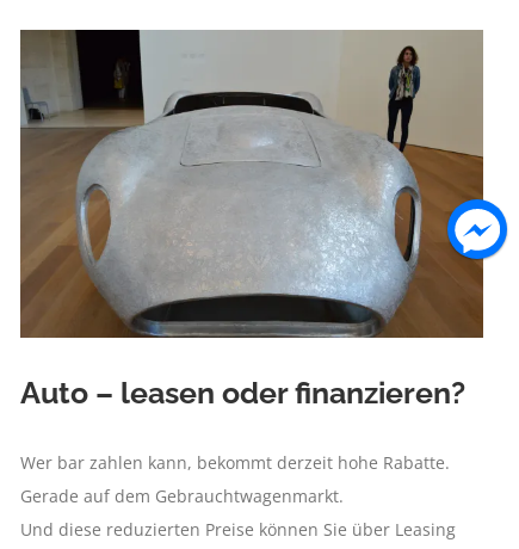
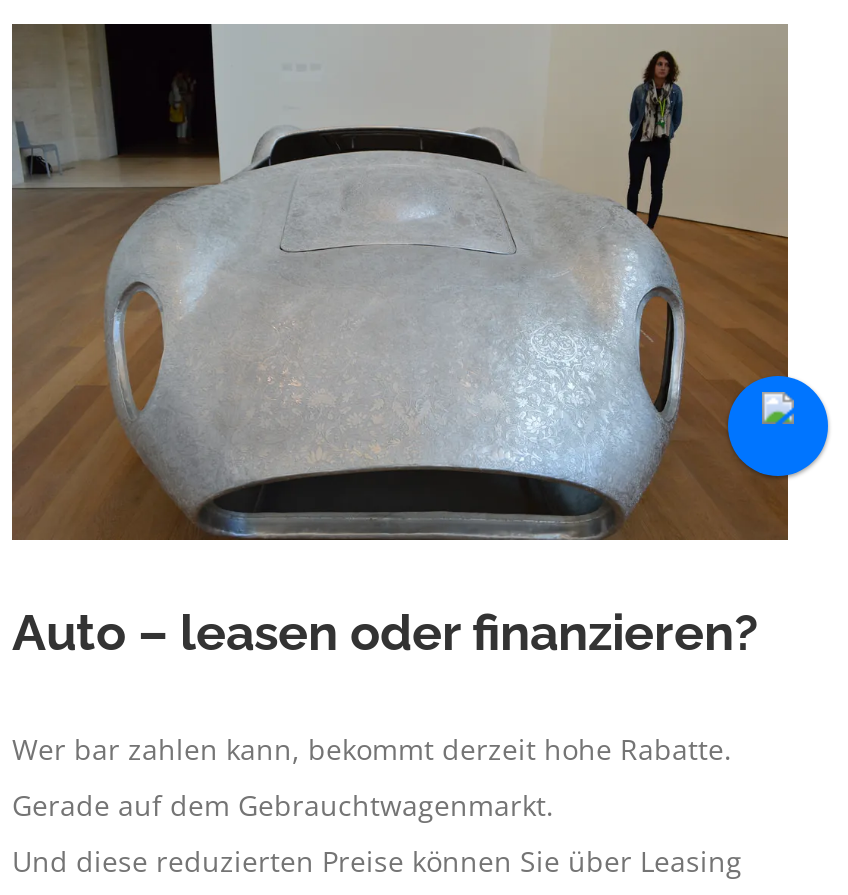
[446,198,508,298] [image] -> [726,310,830,478] [image]

